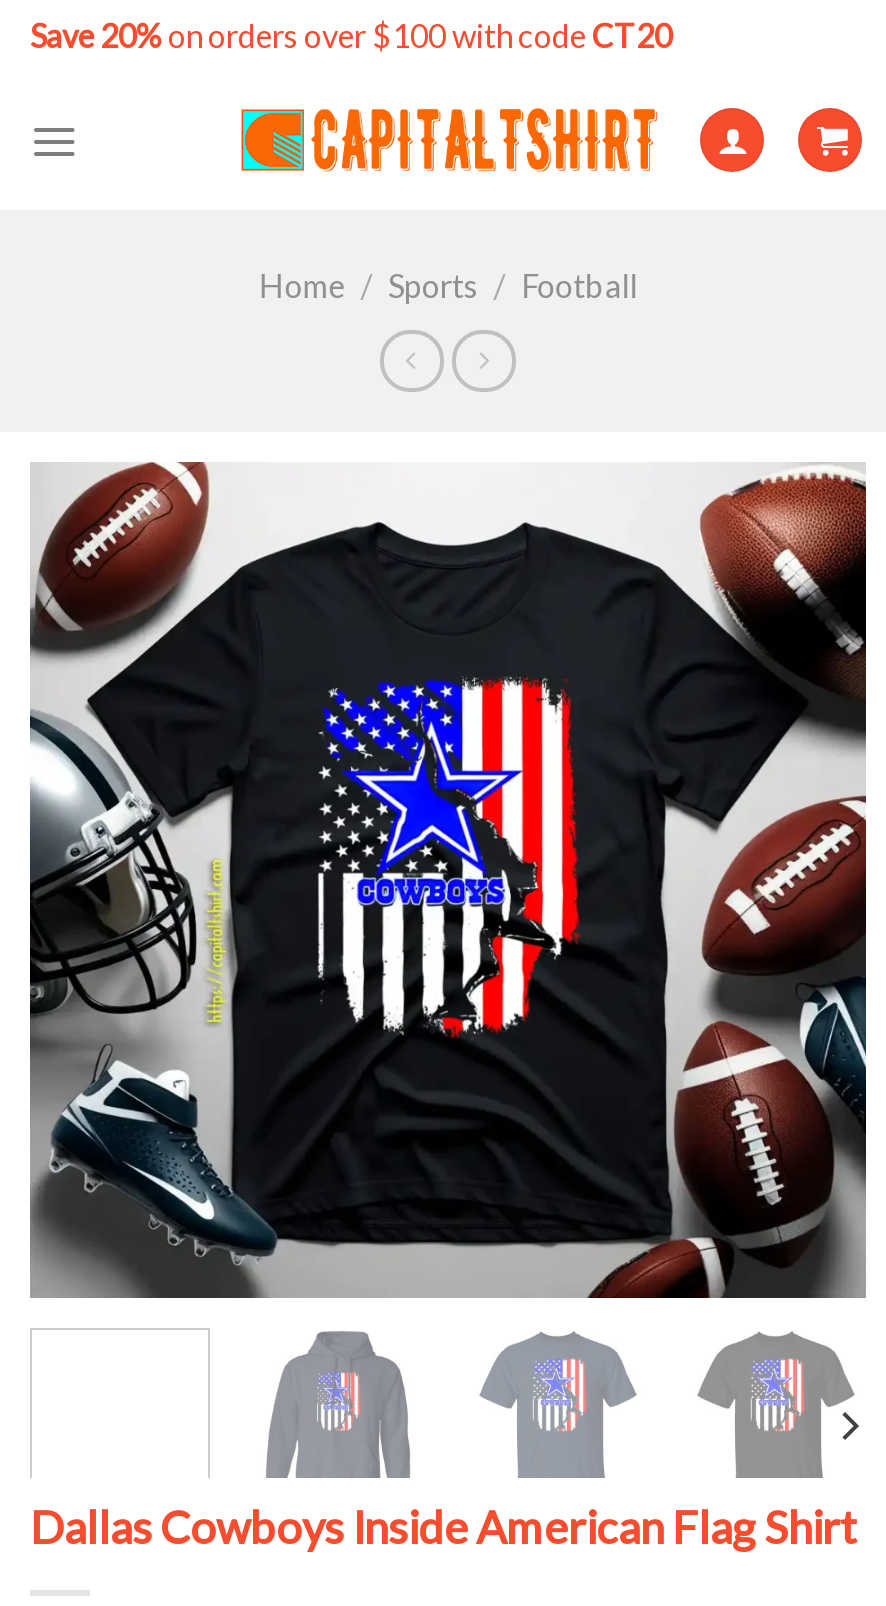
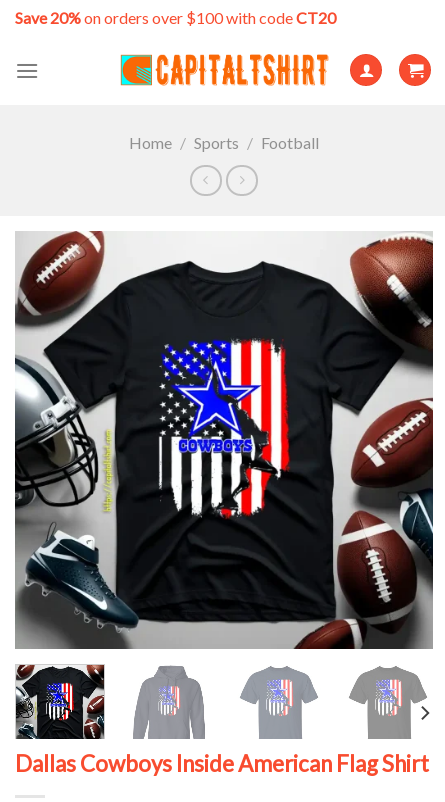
none -> [15,664,105,740] [image]

